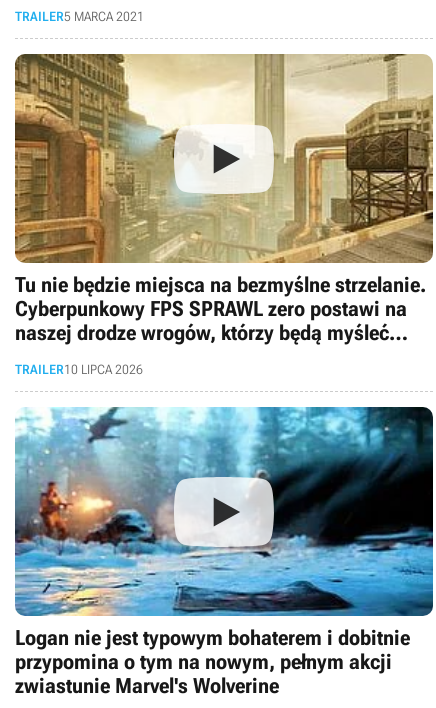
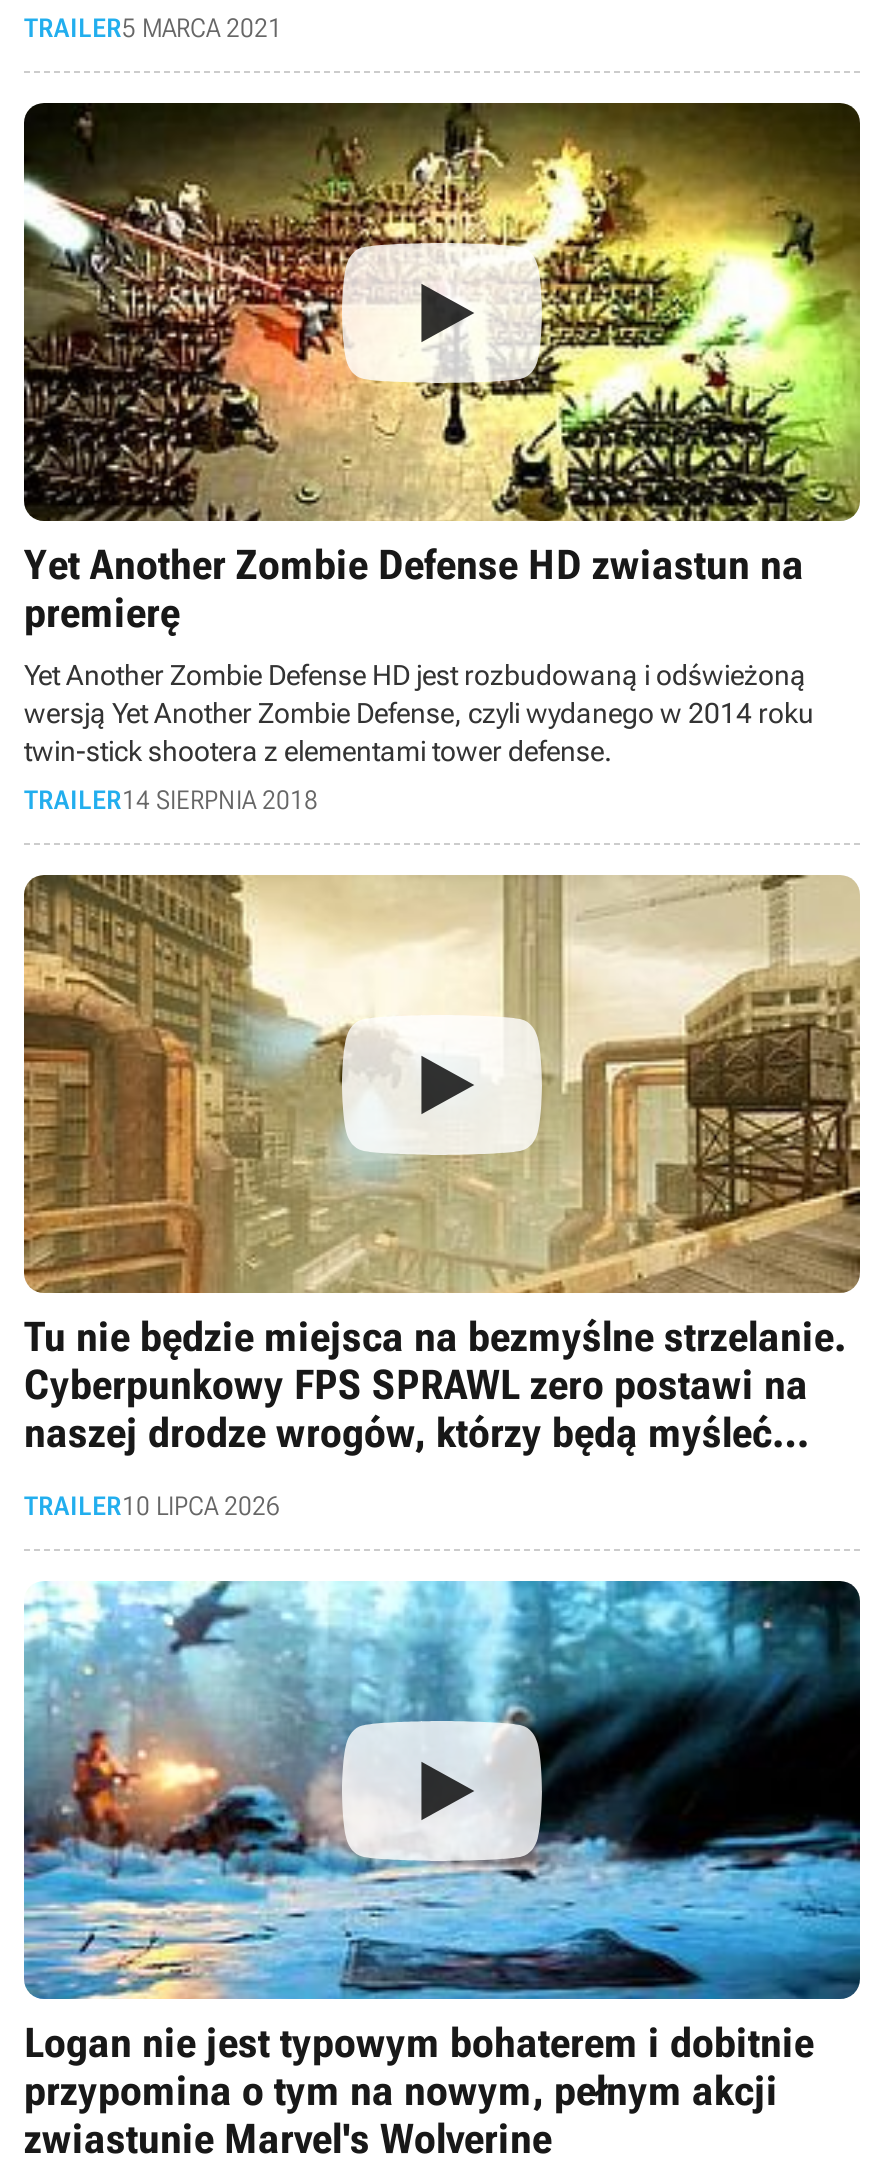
none -> [22,101,862,815] [image] | Yet Another Zombie Defense HD zwiastun na | premierę | Yet Another Zombie Defense HD jest rozbudowaną i odświeżoną | wersją Yet Another Zombie Defense, czyli wydanego w 2014 roku | twin-stick shootera z elementami tower defense. | TRAILER14 SIERPNIA 2018

